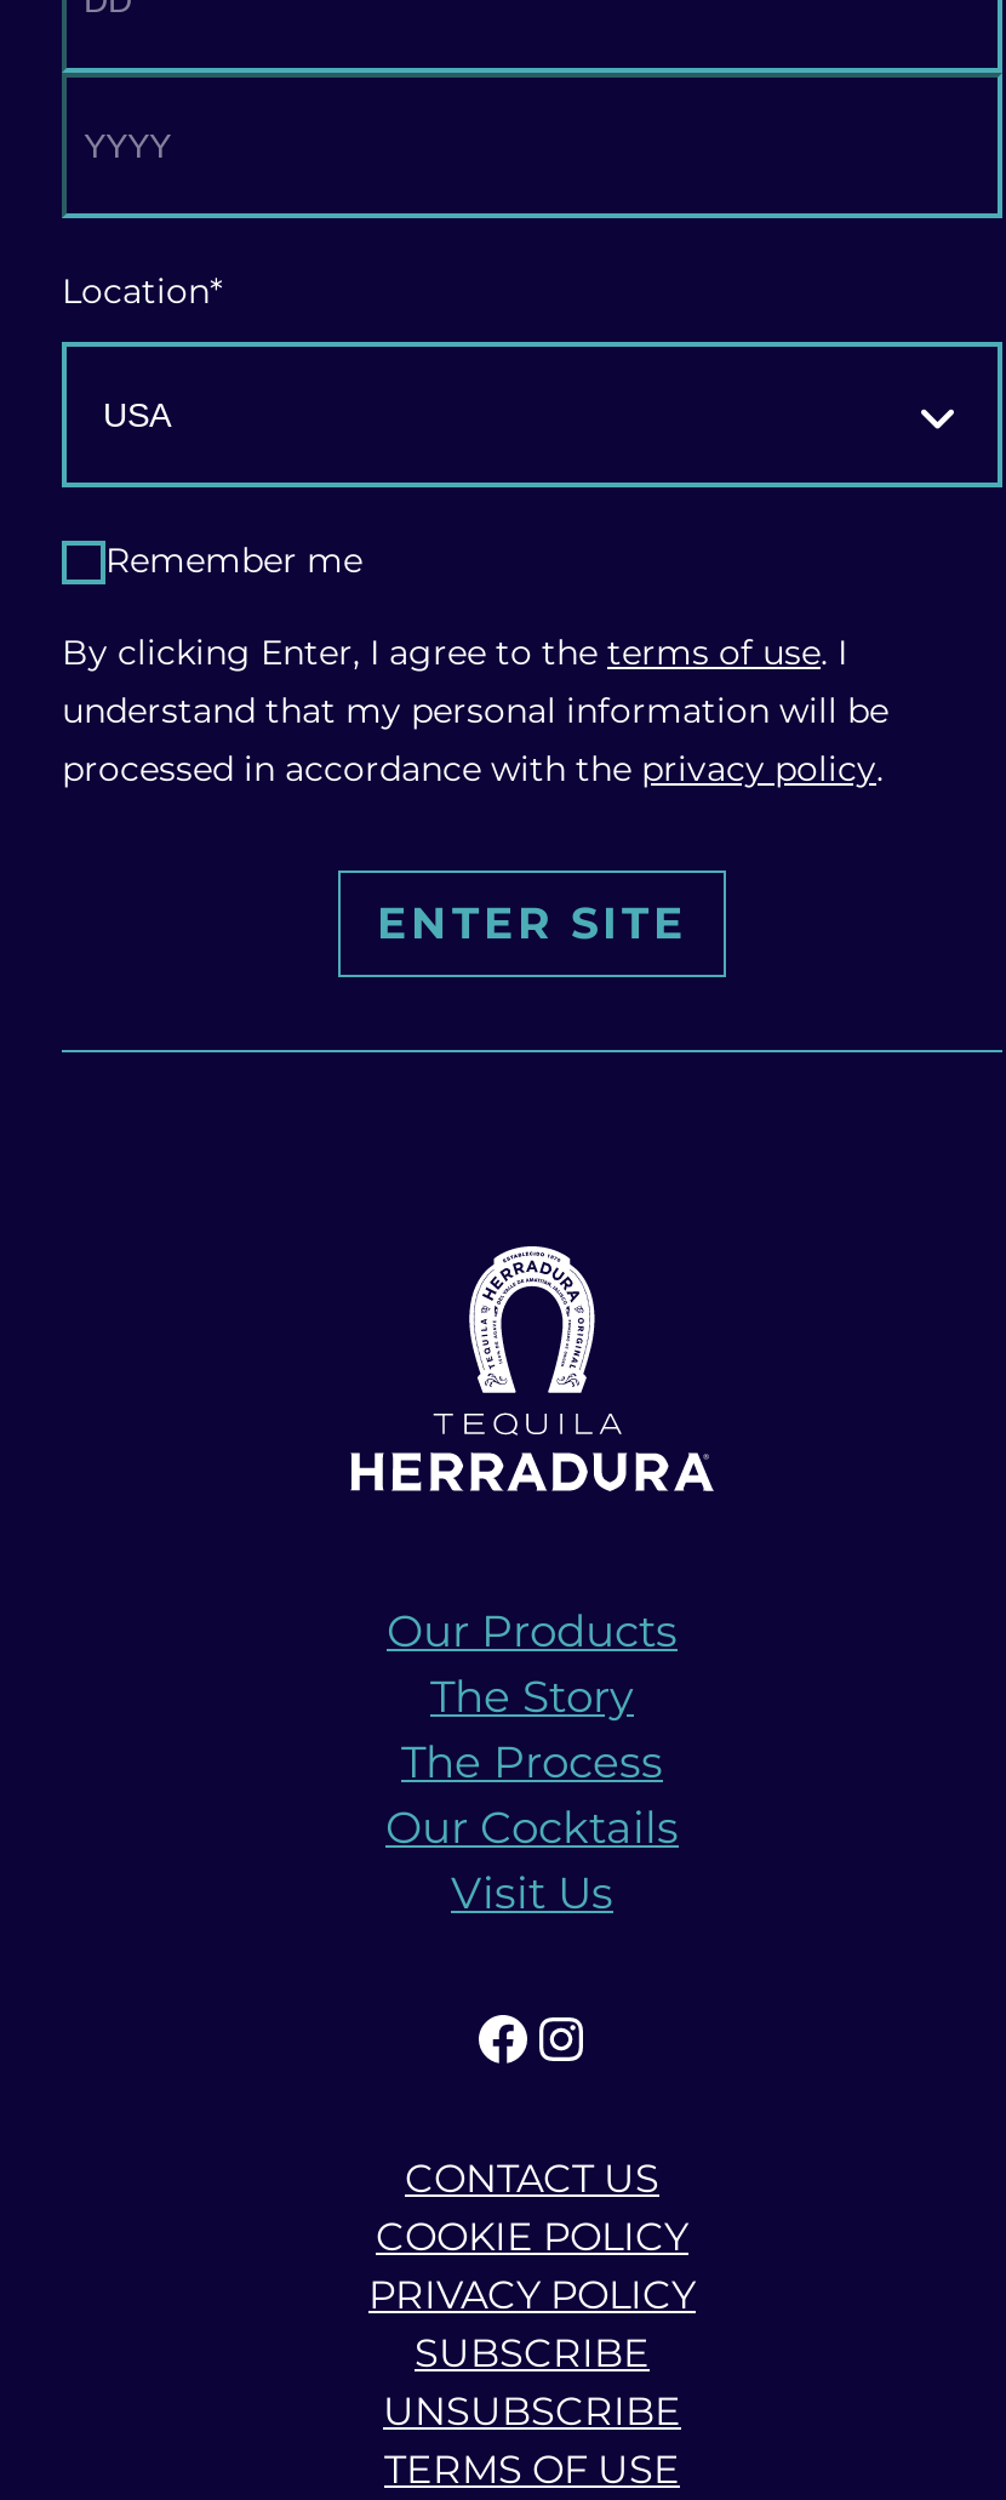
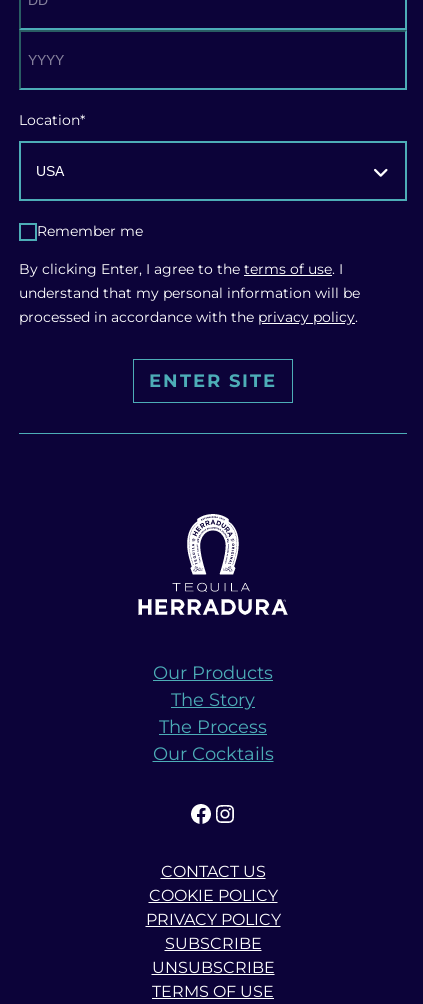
[451,1867,613,1920] Visit Us -> none

